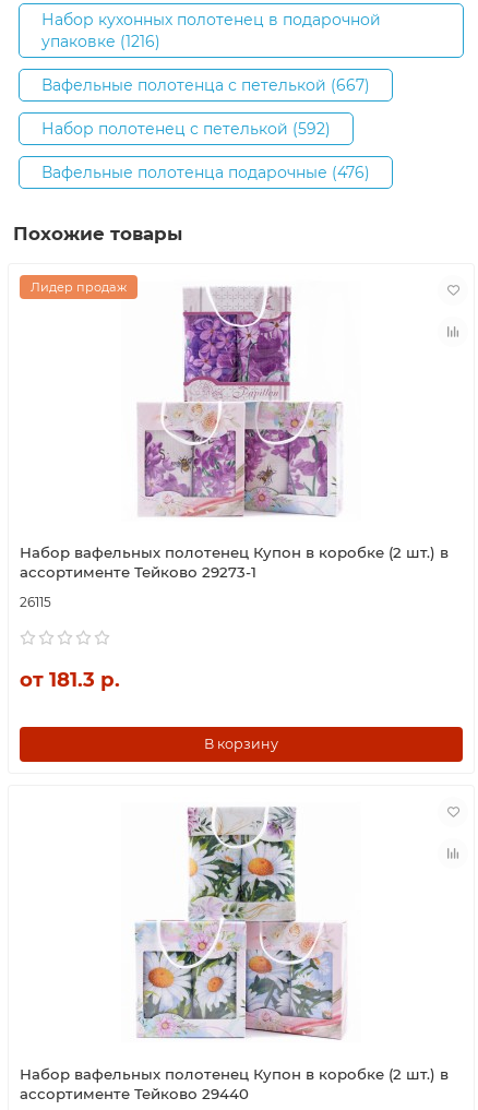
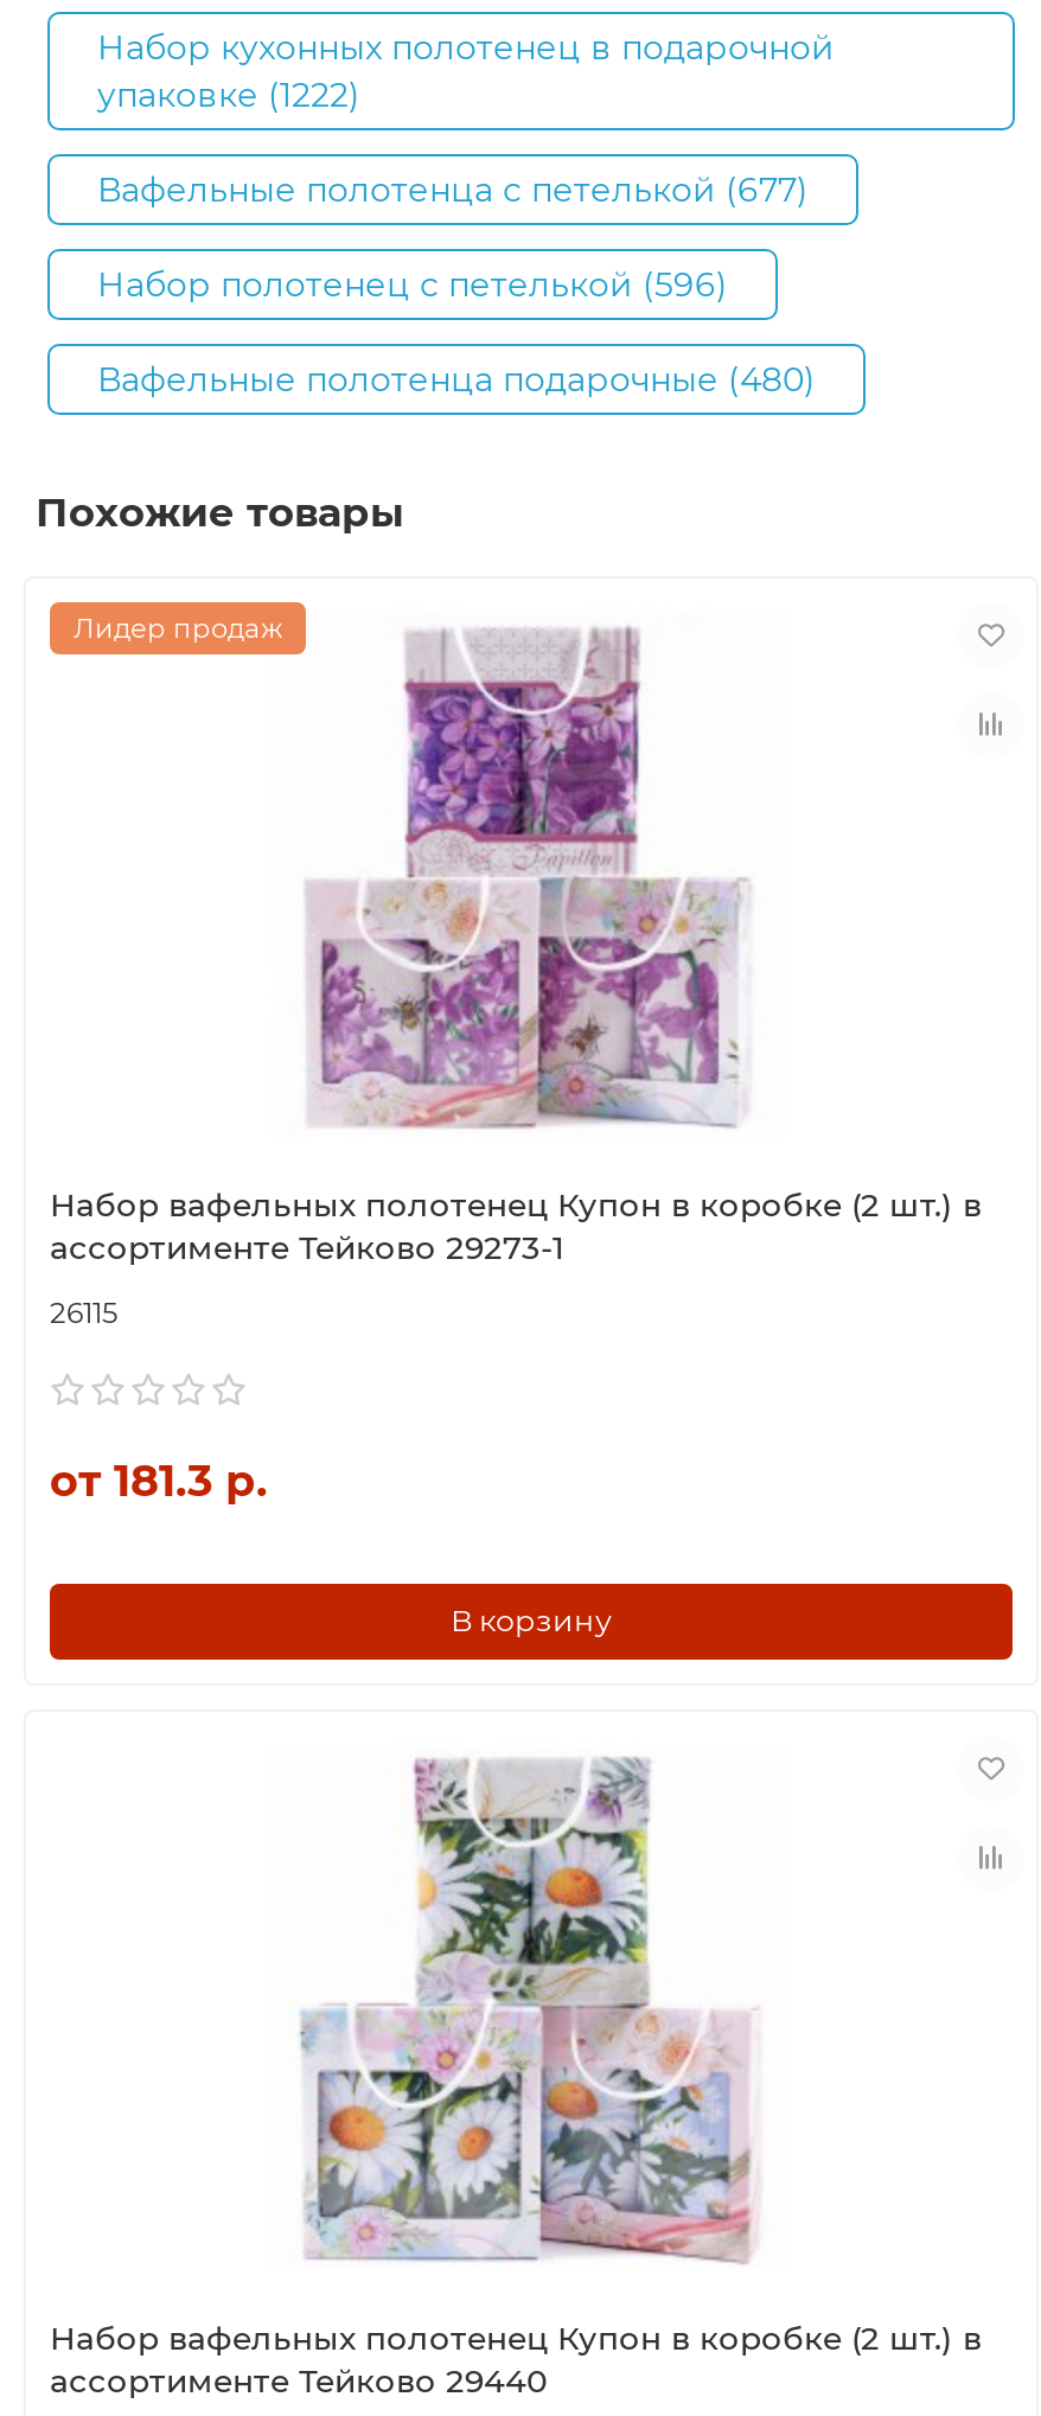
[41,32,160,51] упаковке (1216) -> [97,73,360,116] упаковке (1222)
[41,75,370,95] Вафельные полотенца с петелькой (667) -> [97,168,809,211] Вафельные полотенца с петелькой (677)
[41,119,331,139] Набор полотенец с петелькой (592) -> [97,263,728,306] Набор полотенец с петелькой (596)
[41,163,370,182] Вафельные полотенца подарочные (476) -> [97,358,816,400] Вафельные полотенца подарочные (480)

